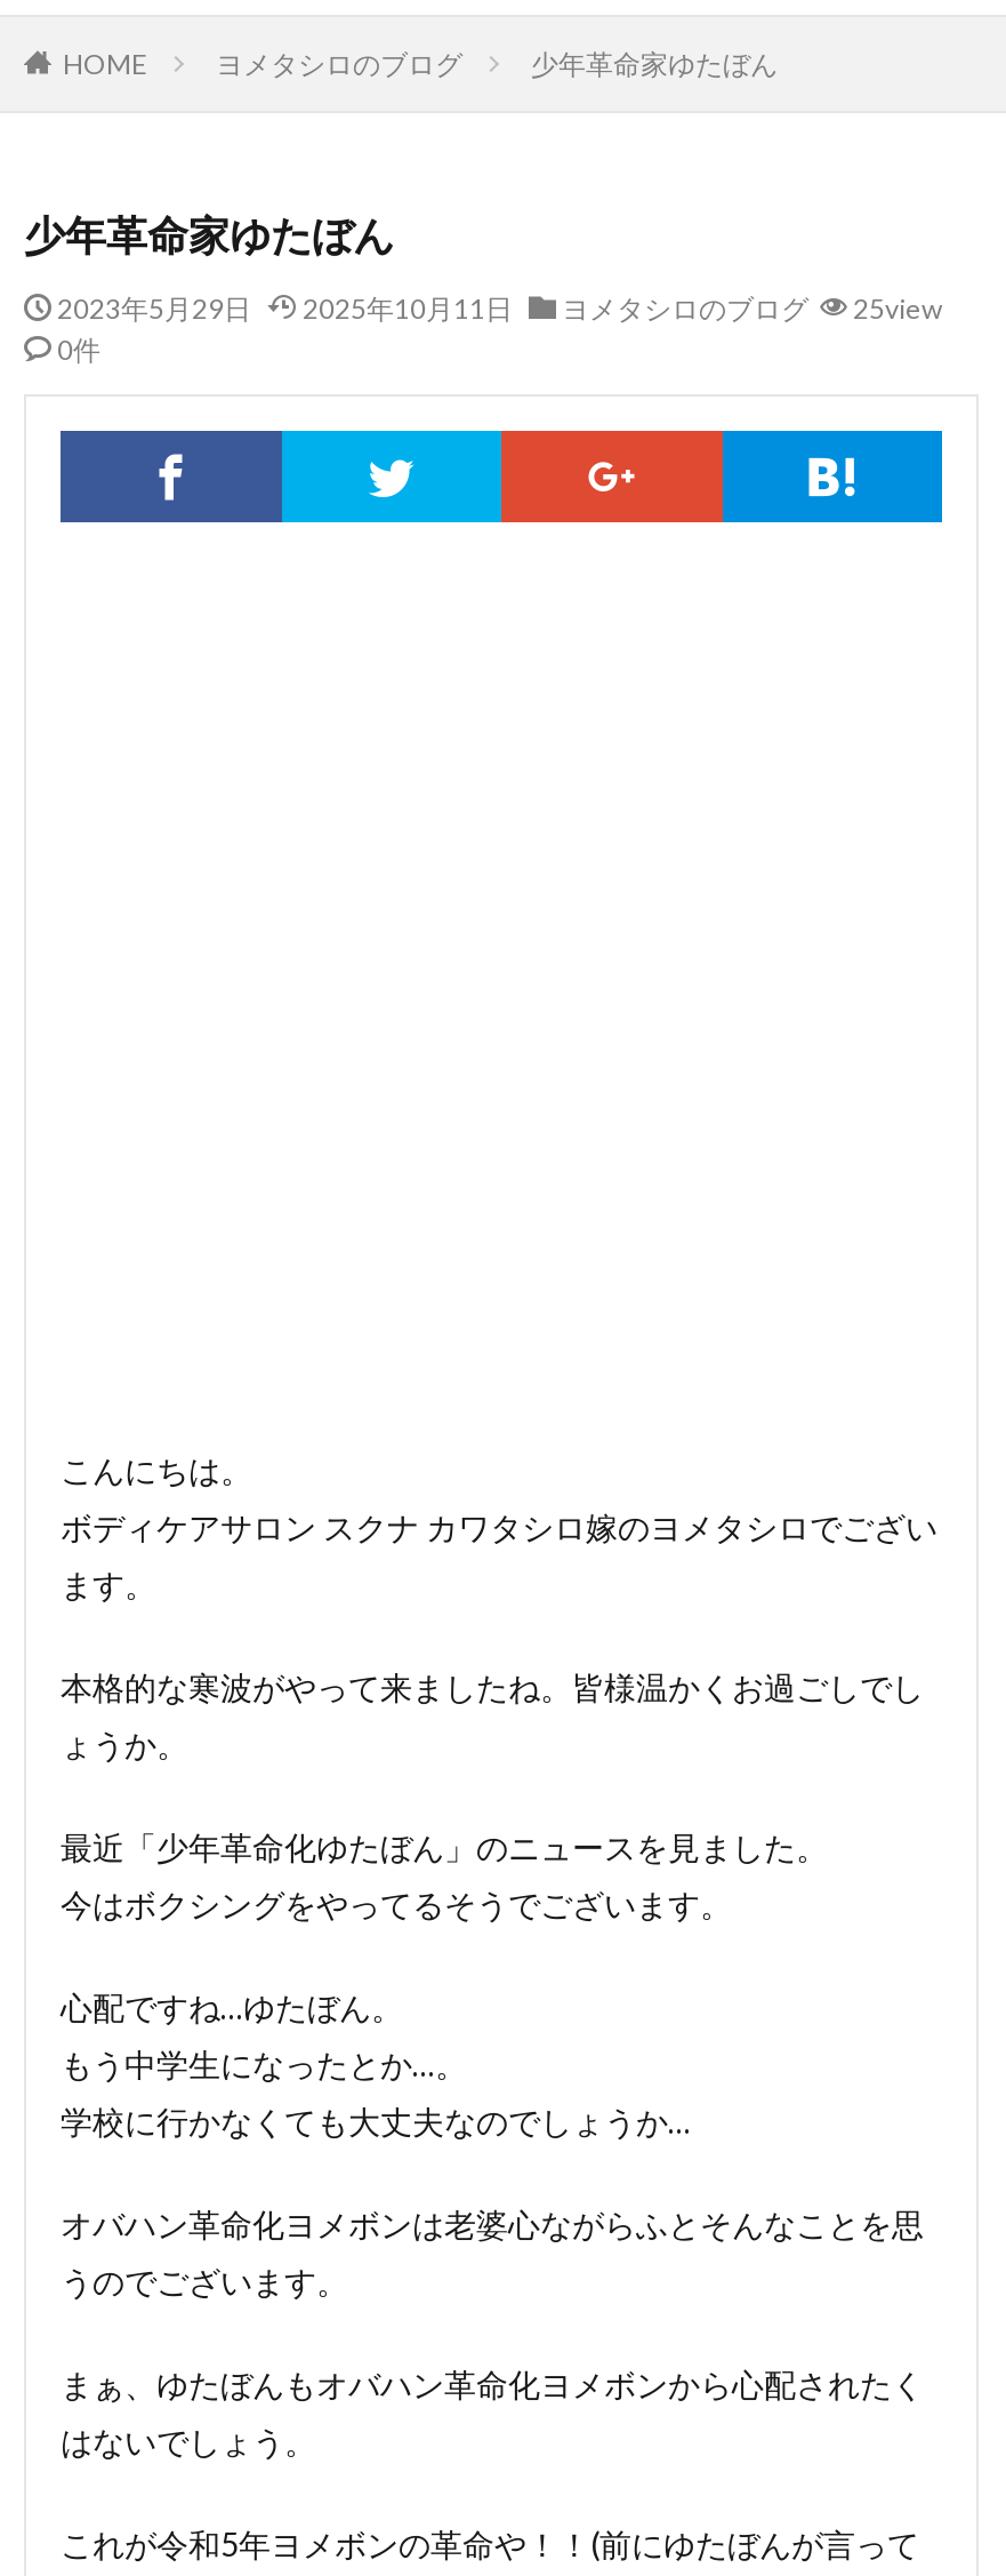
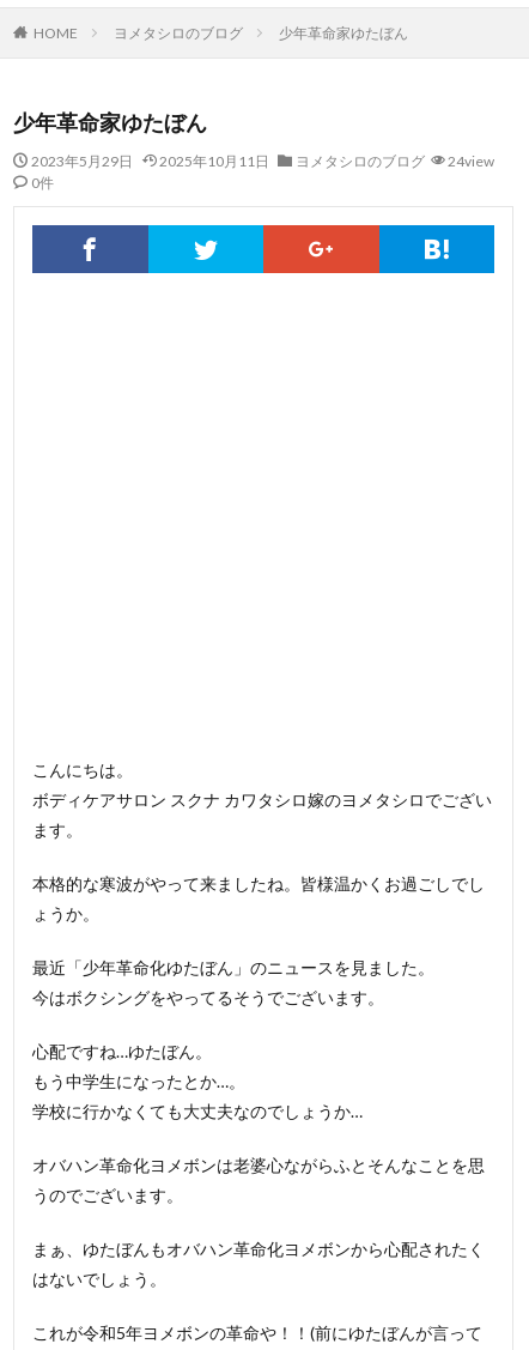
[57,291,942,326] 2023年5月29日 2025年10月11日 ヨメタシロのブログ 25view -> [31,152,494,170] 2023年5月29日 2025年10月11日 ヨメタシロのブログ 24view

